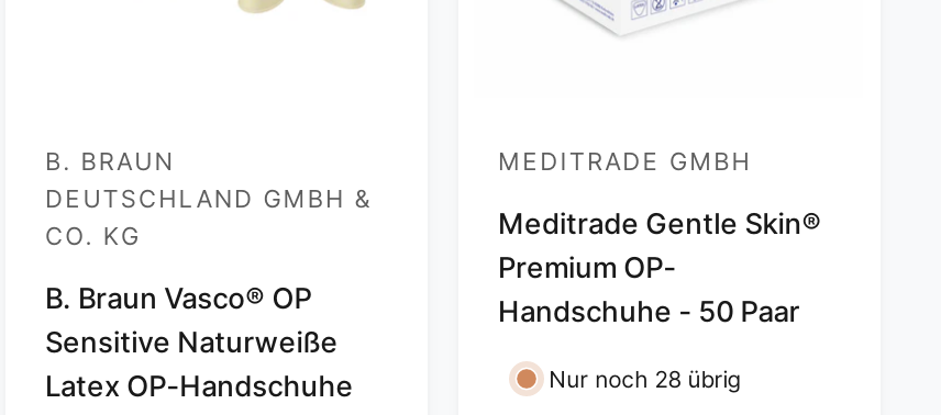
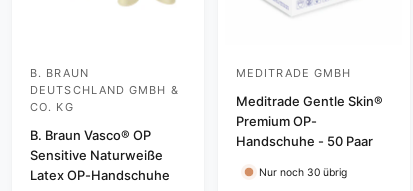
[549,365,740,392] Nur noch 28 übrig -> [259,166,347,178] Nur noch 30 übrig

